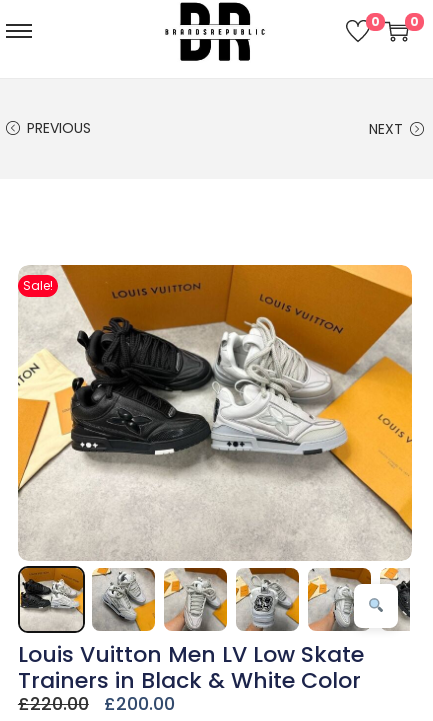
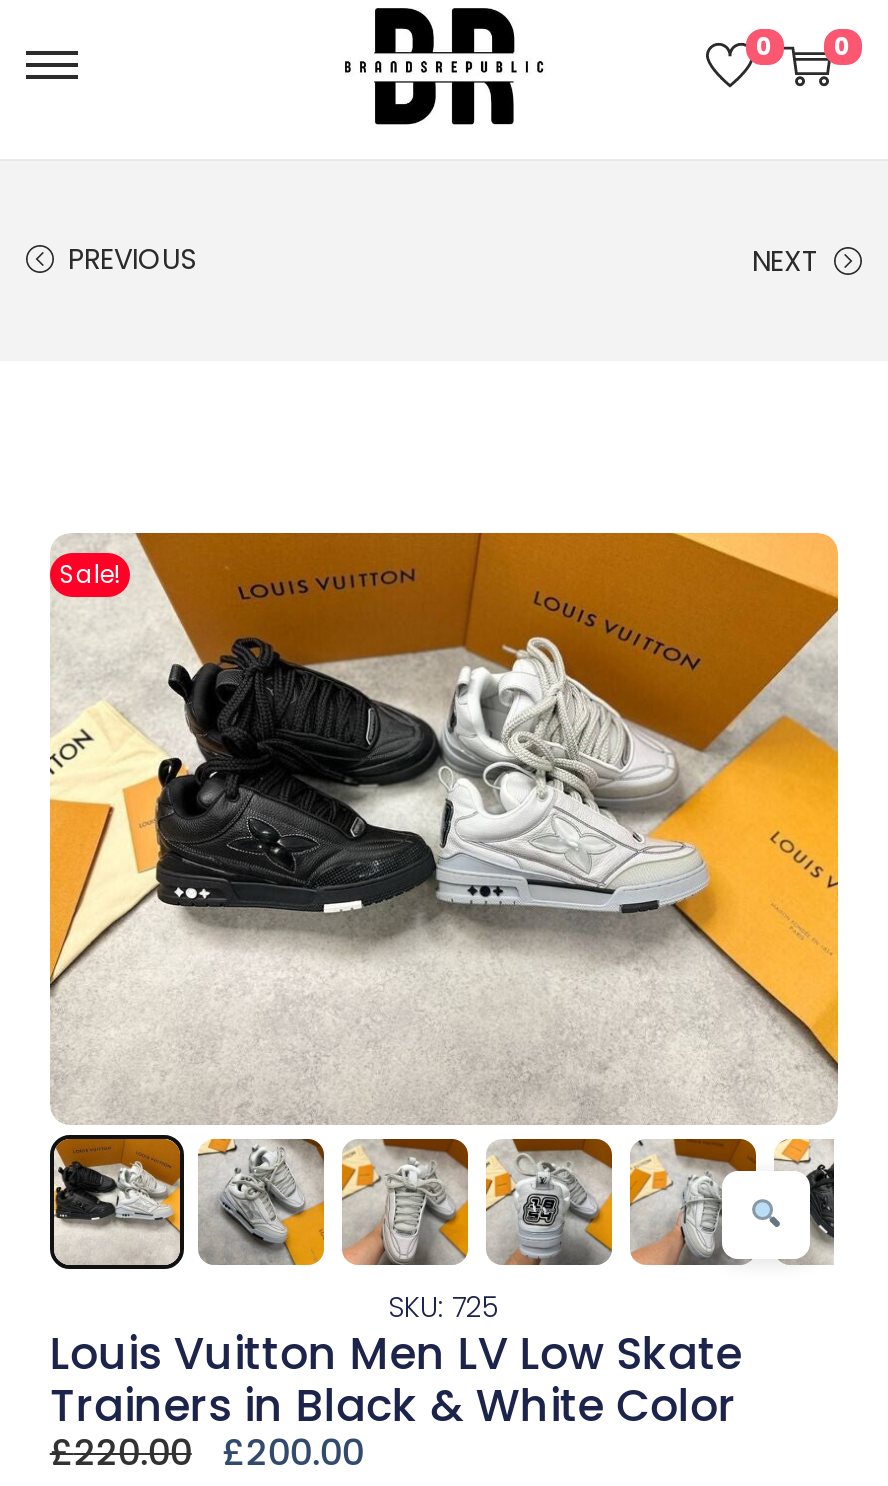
none -> [388,1287,500,1327] SKU: 725

